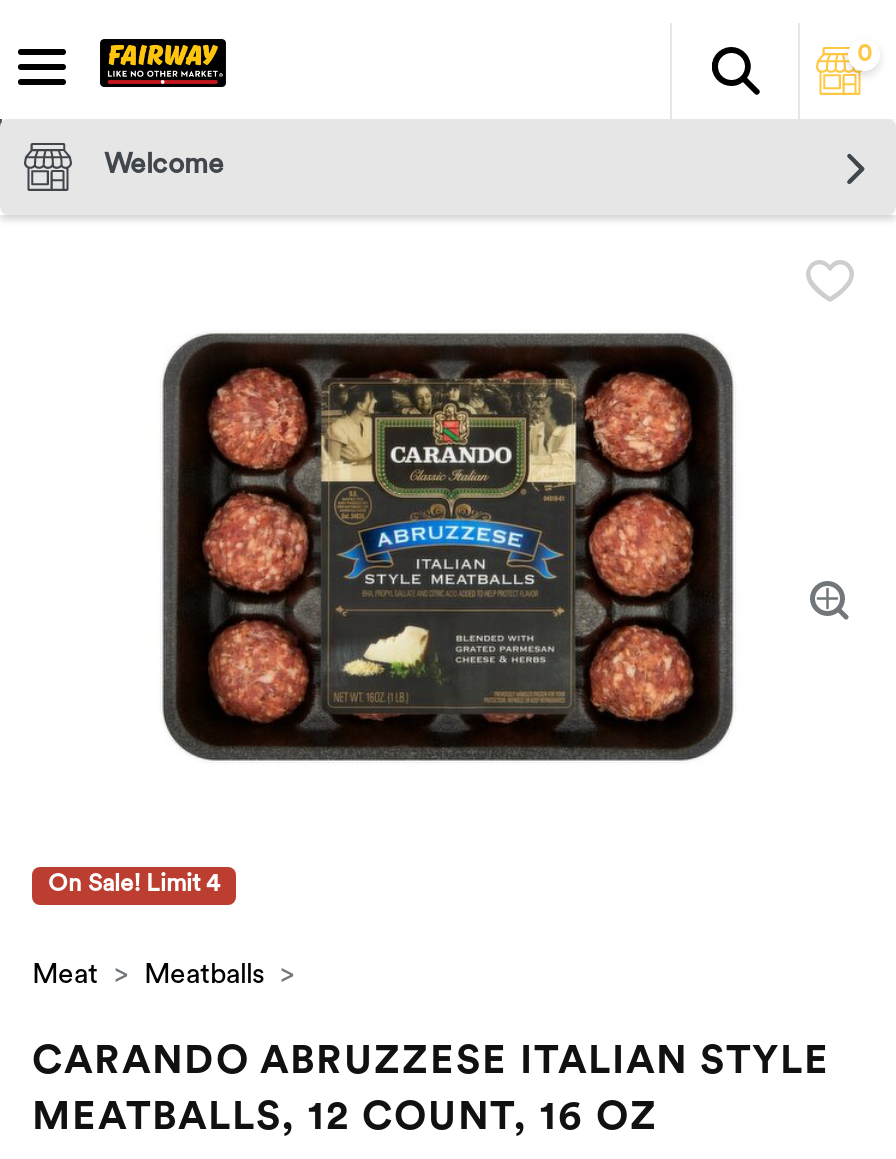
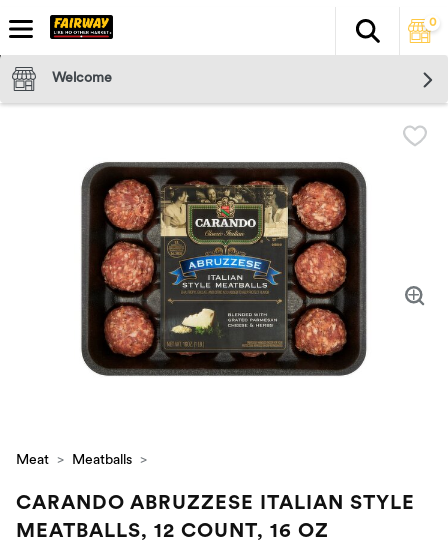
[48,873,220,897] On Sale! Limit 4 -> none

